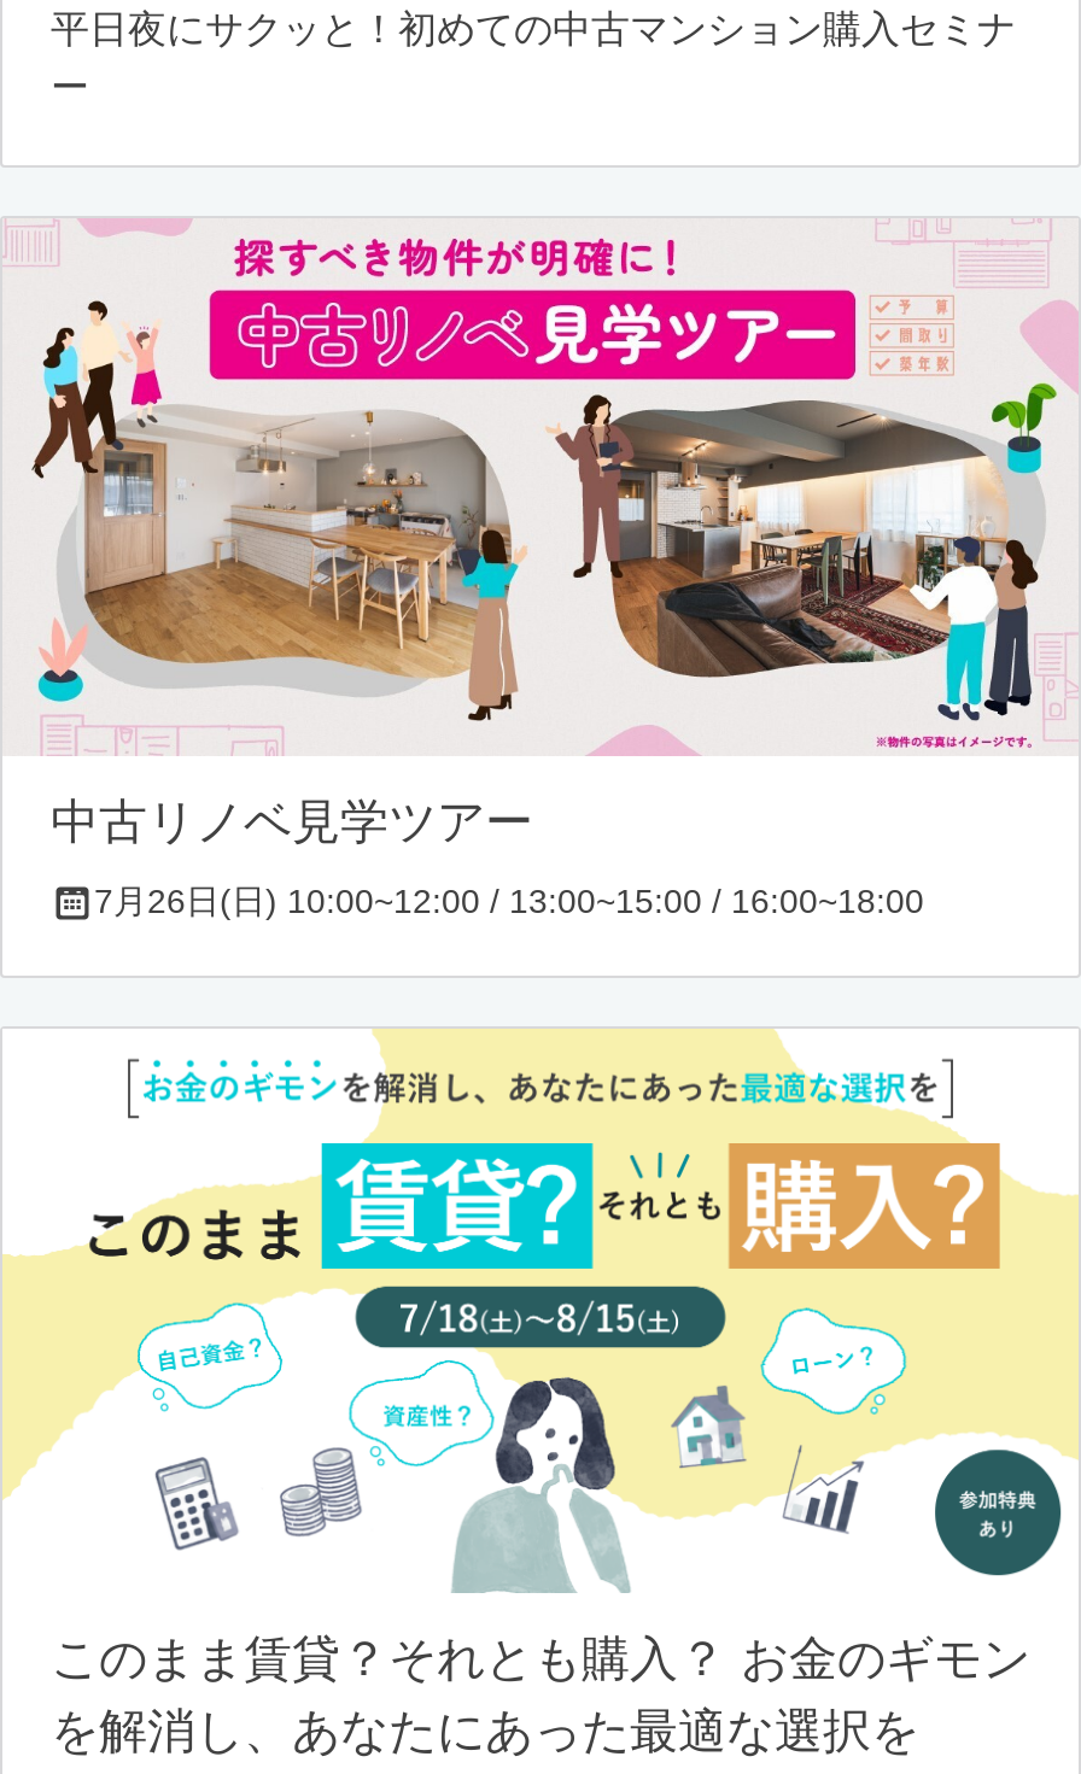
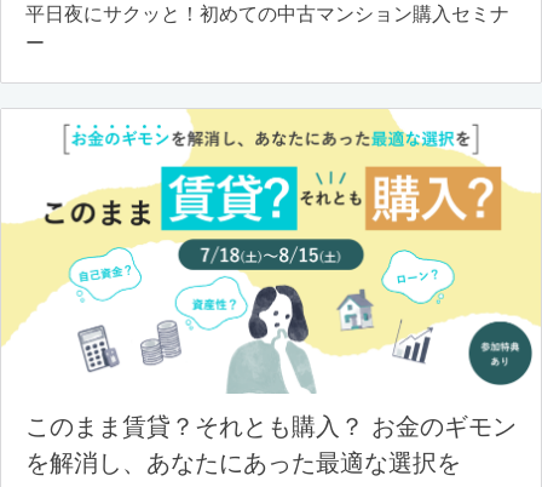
[7,219,1074,920] [image] | 中古リノベ見学ツアー | 7月26日(日) 10:00~12:00 / 13:00~15:00 / 16:00~18:00 -> none

